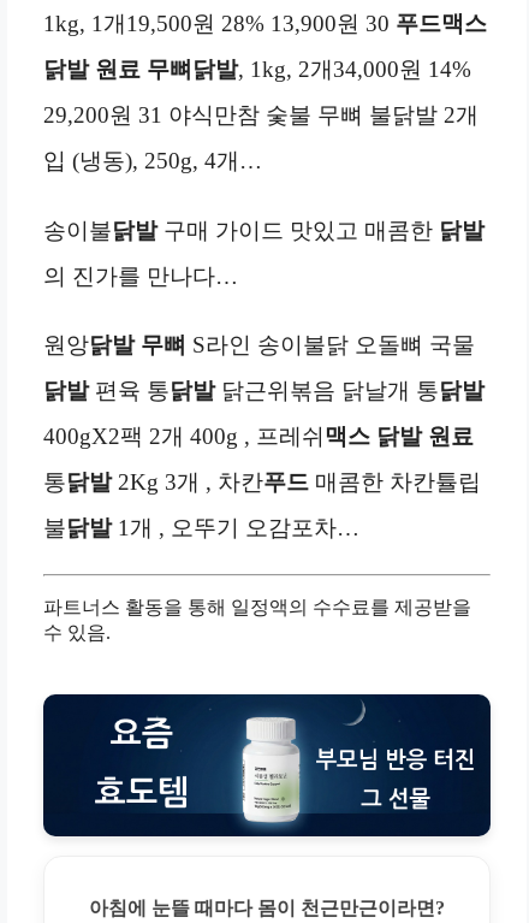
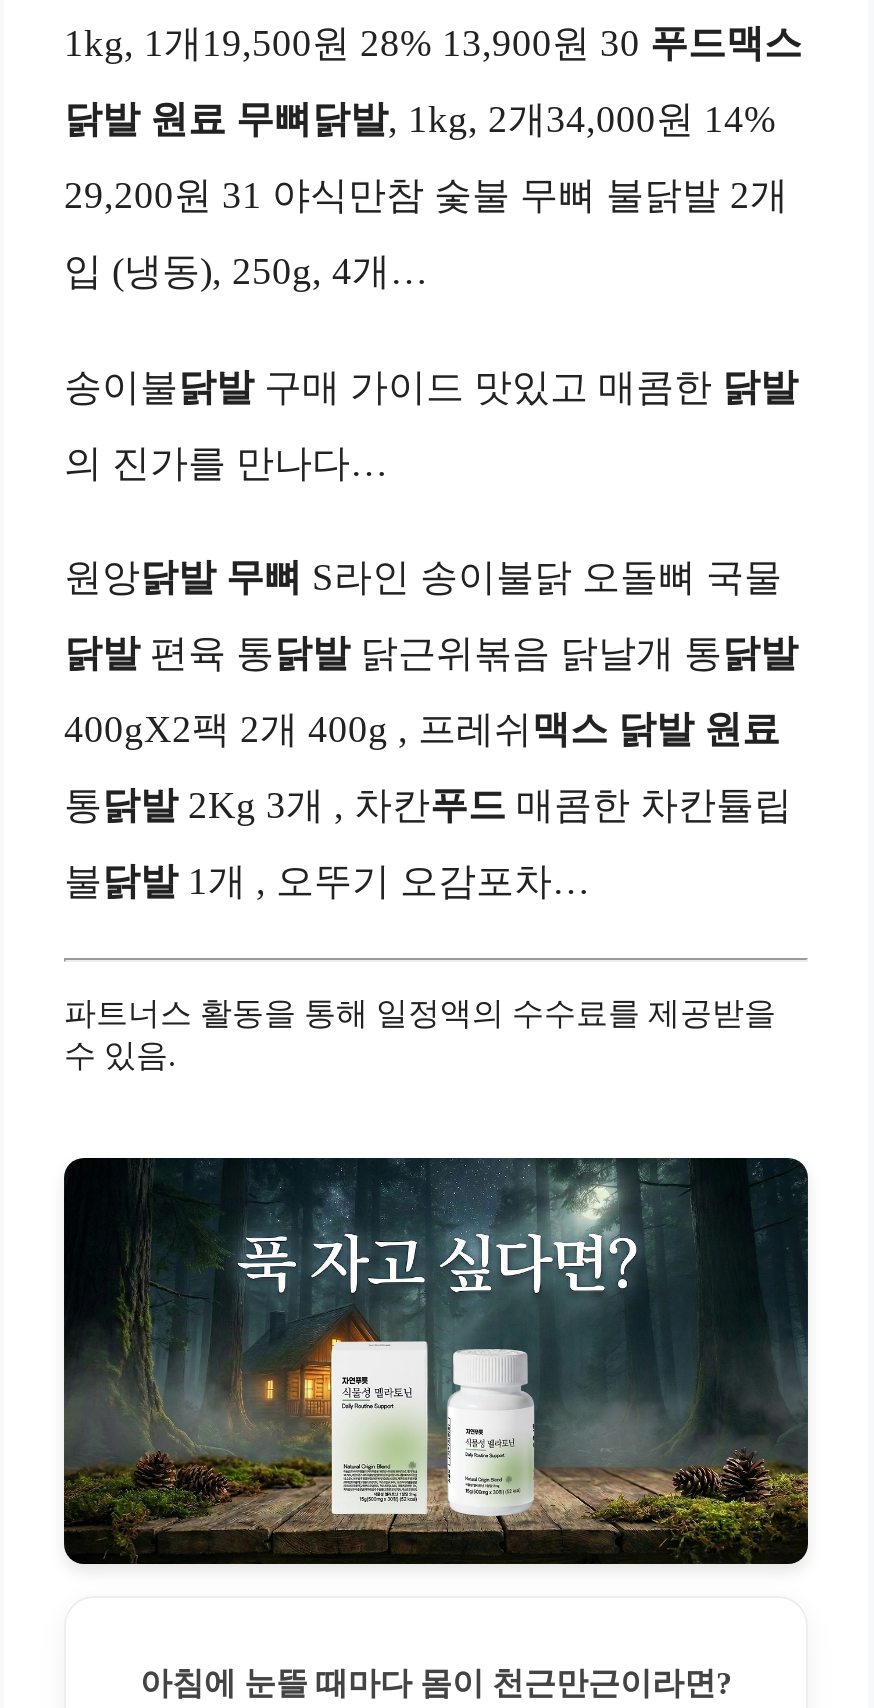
[44,694,489,836] [image] -> [64,1158,810,1564] [image]

